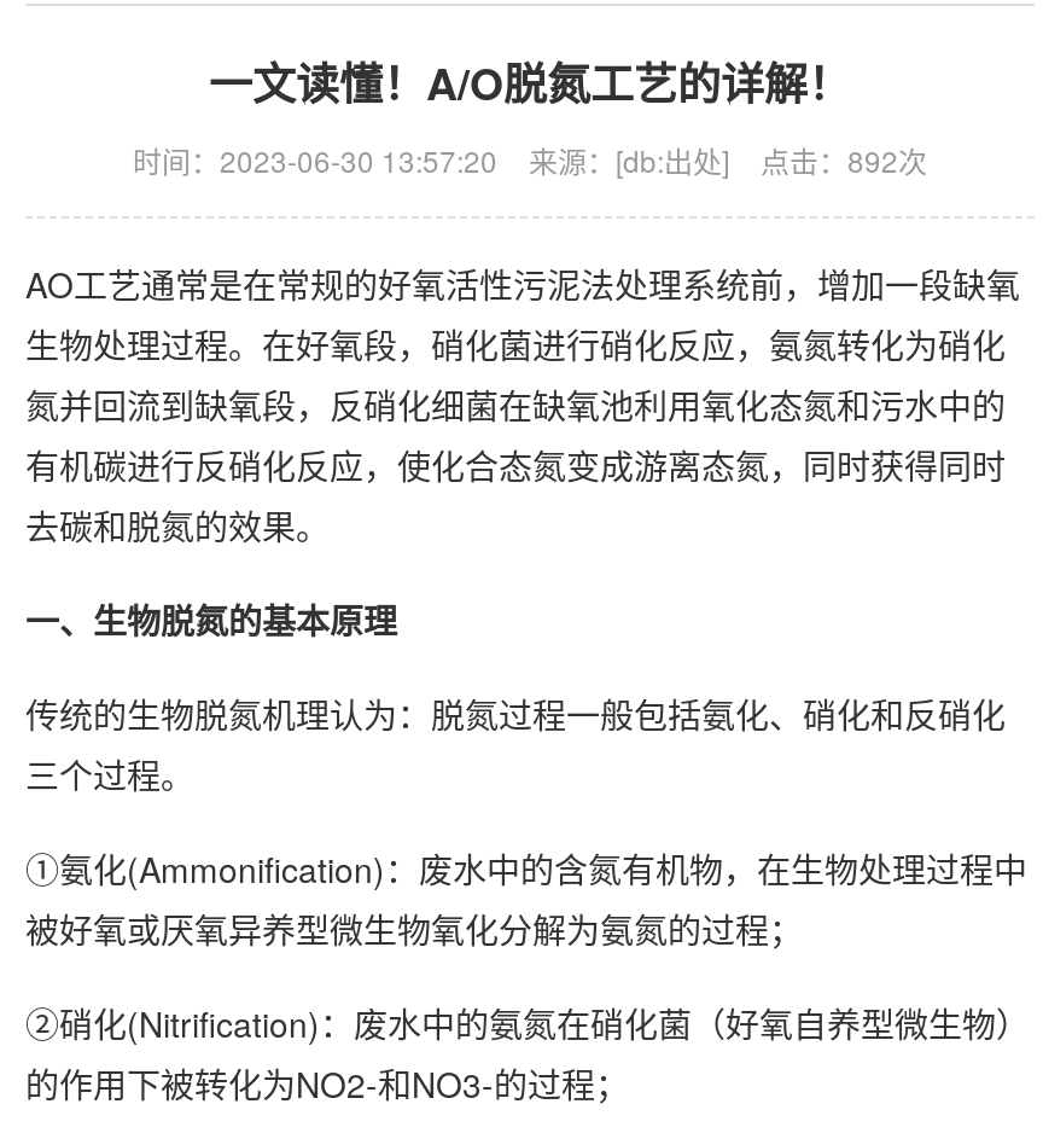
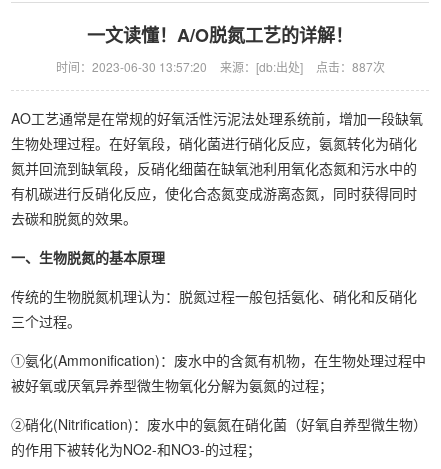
[133,139,927,180] 时间：2023-06-30 13:57:20 来源：[db:出处] 点击：892次 -> [55,58,384,75] 时间：2023-06-30 13:57:20 来源：[db:出处] 点击：887次

